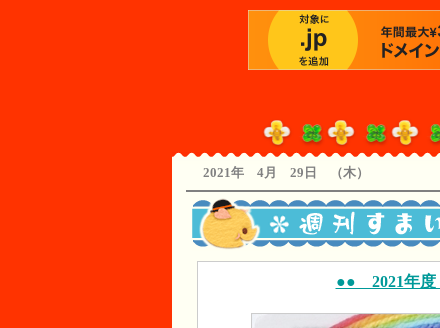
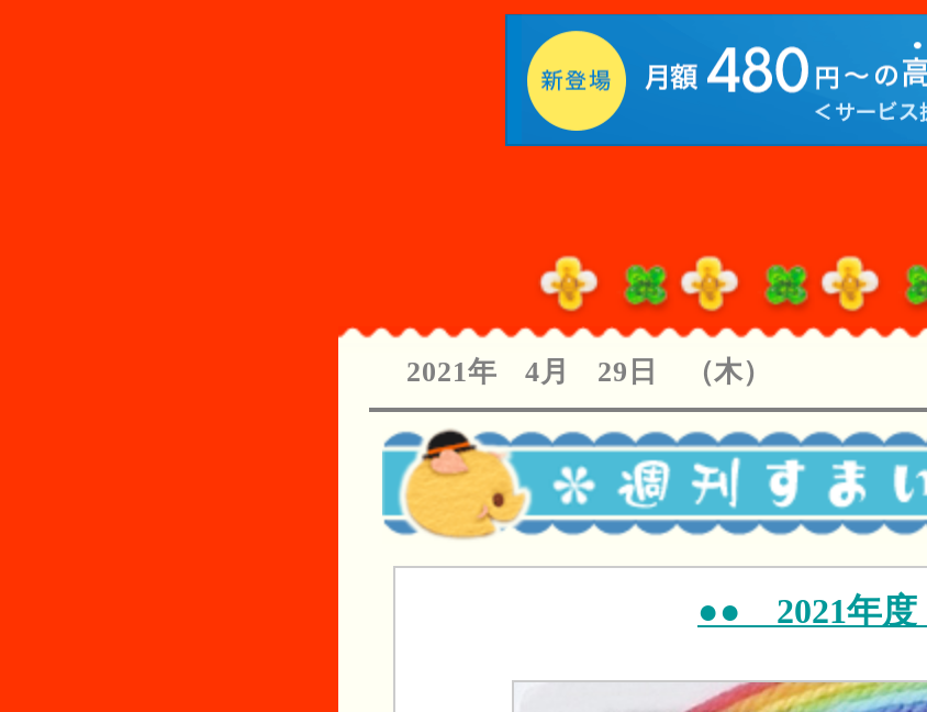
[247,9,437,71] [image] -> [503,12,920,148] [image]

